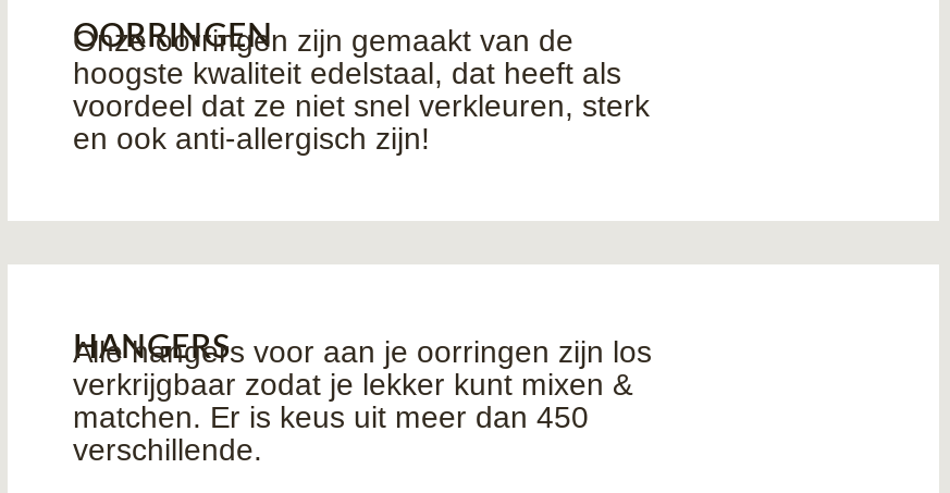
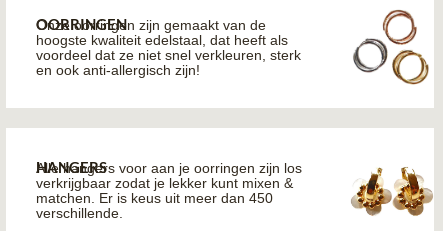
none -> [352,9,430,86] [image]
none -> [350,166,433,217] [image]

